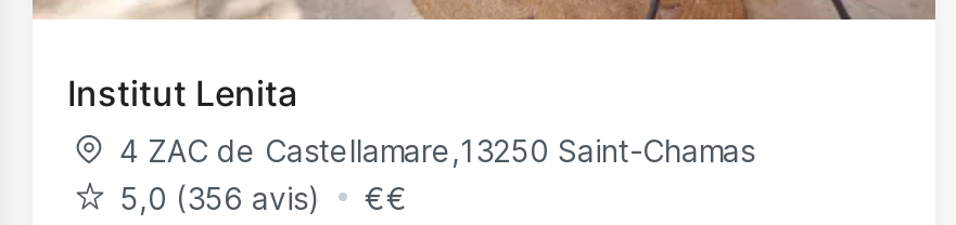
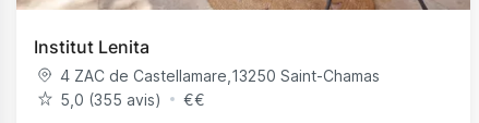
[119,178,321,215] 5,0 (356 avis) -> [60,90,161,108] 5,0 (355 avis)

